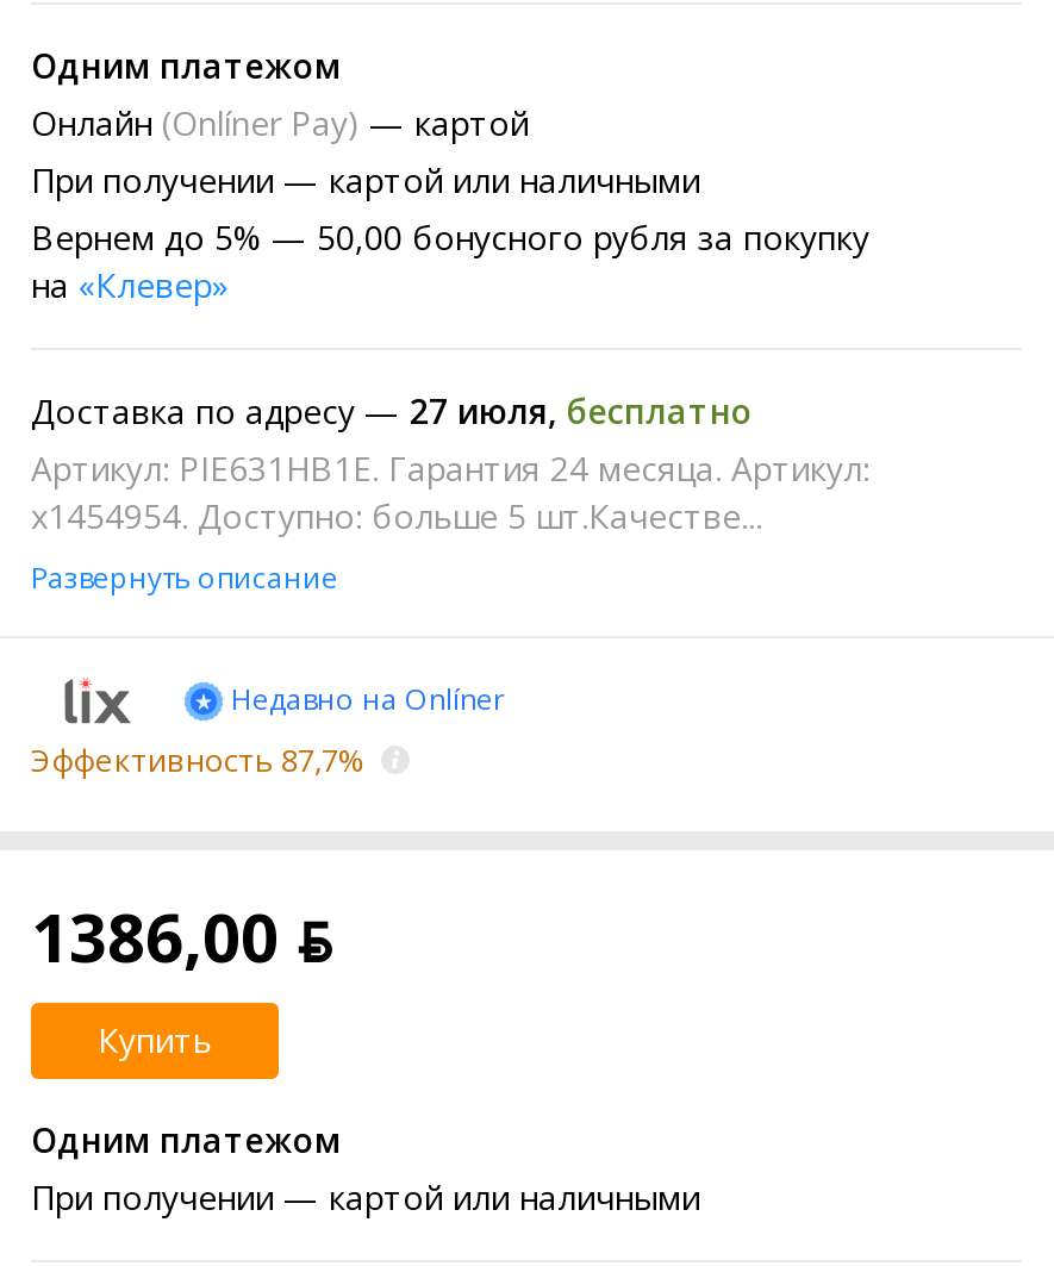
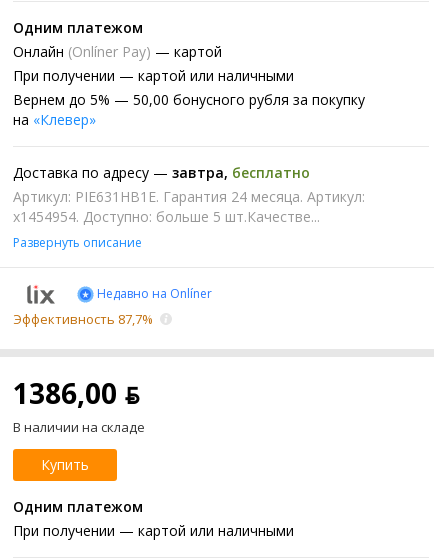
[31,389,753,434] Доставка по адресу — 27 июля, бесплатно -> [13,163,310,182] Доставка по адресу — завтра, бесплатно
none -> [13,418,145,436] В наличии на складе

